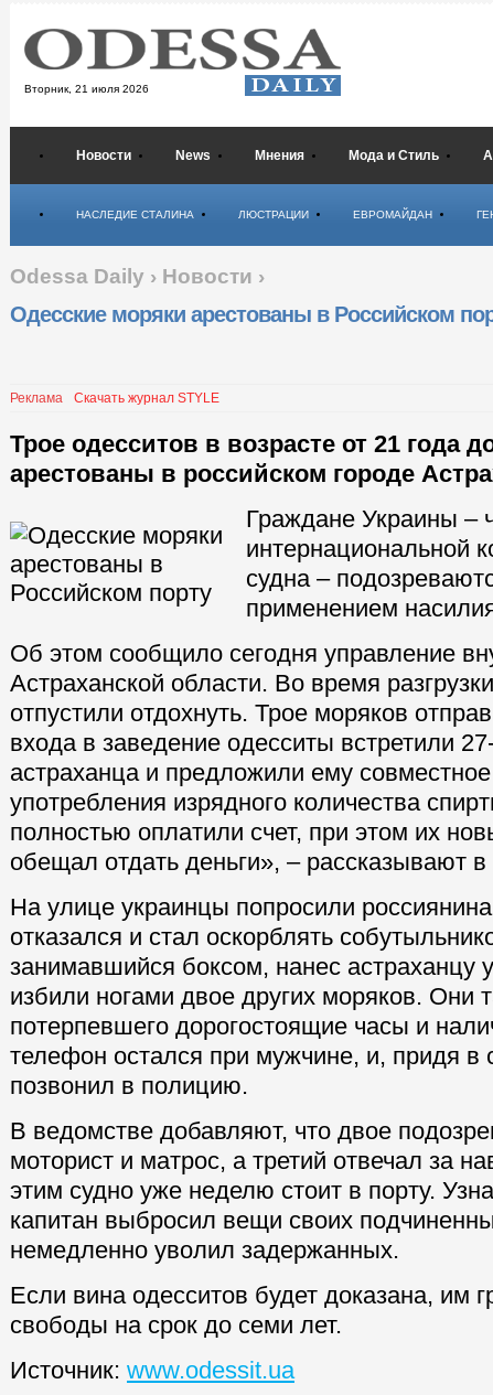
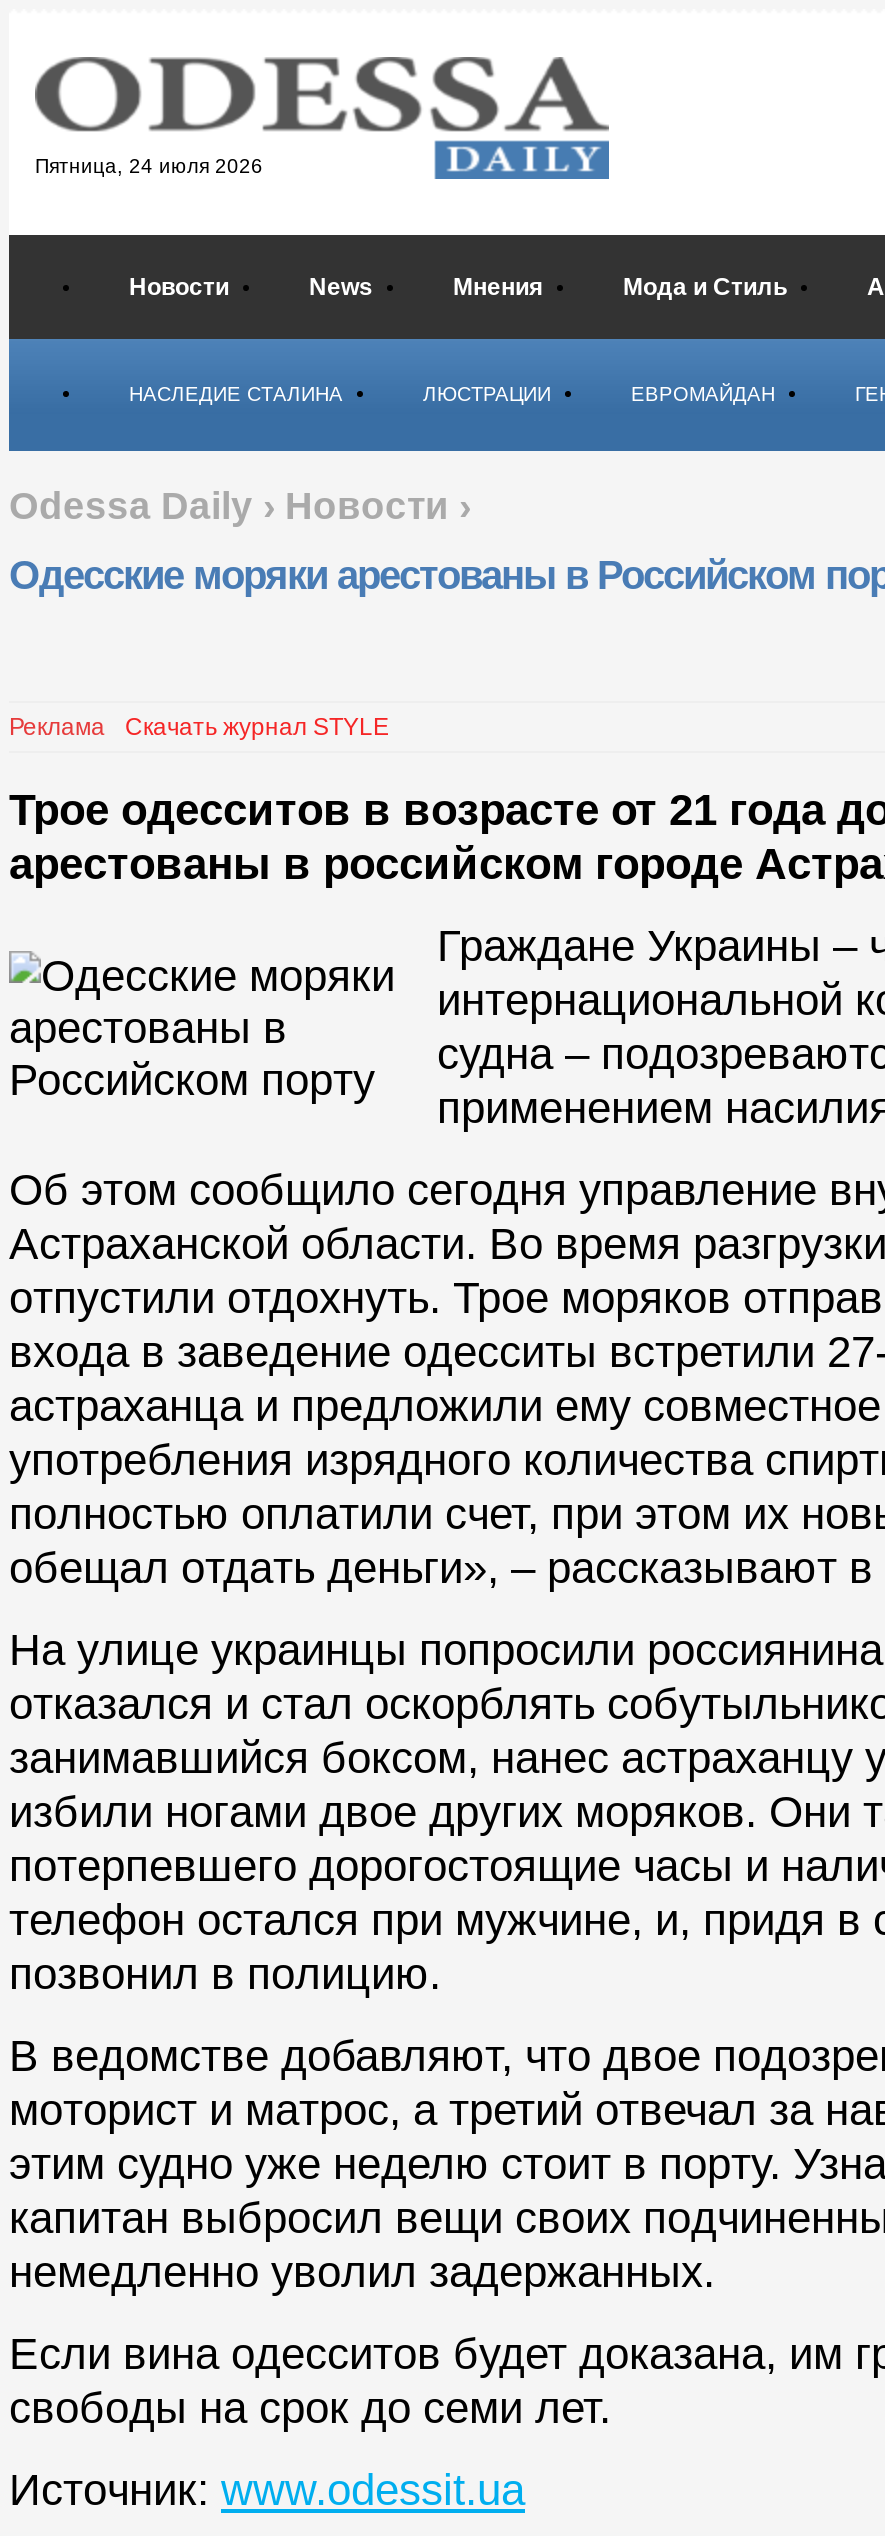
[24,83,149,95] Вторник, 21 июля 2026 -> [35,155,263,177] Пятница, 24 июля 2026

